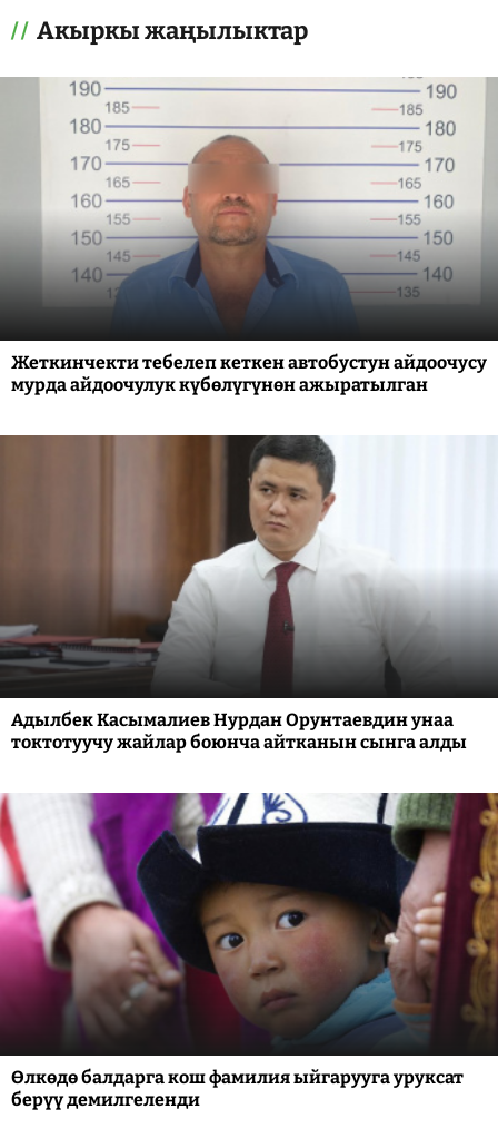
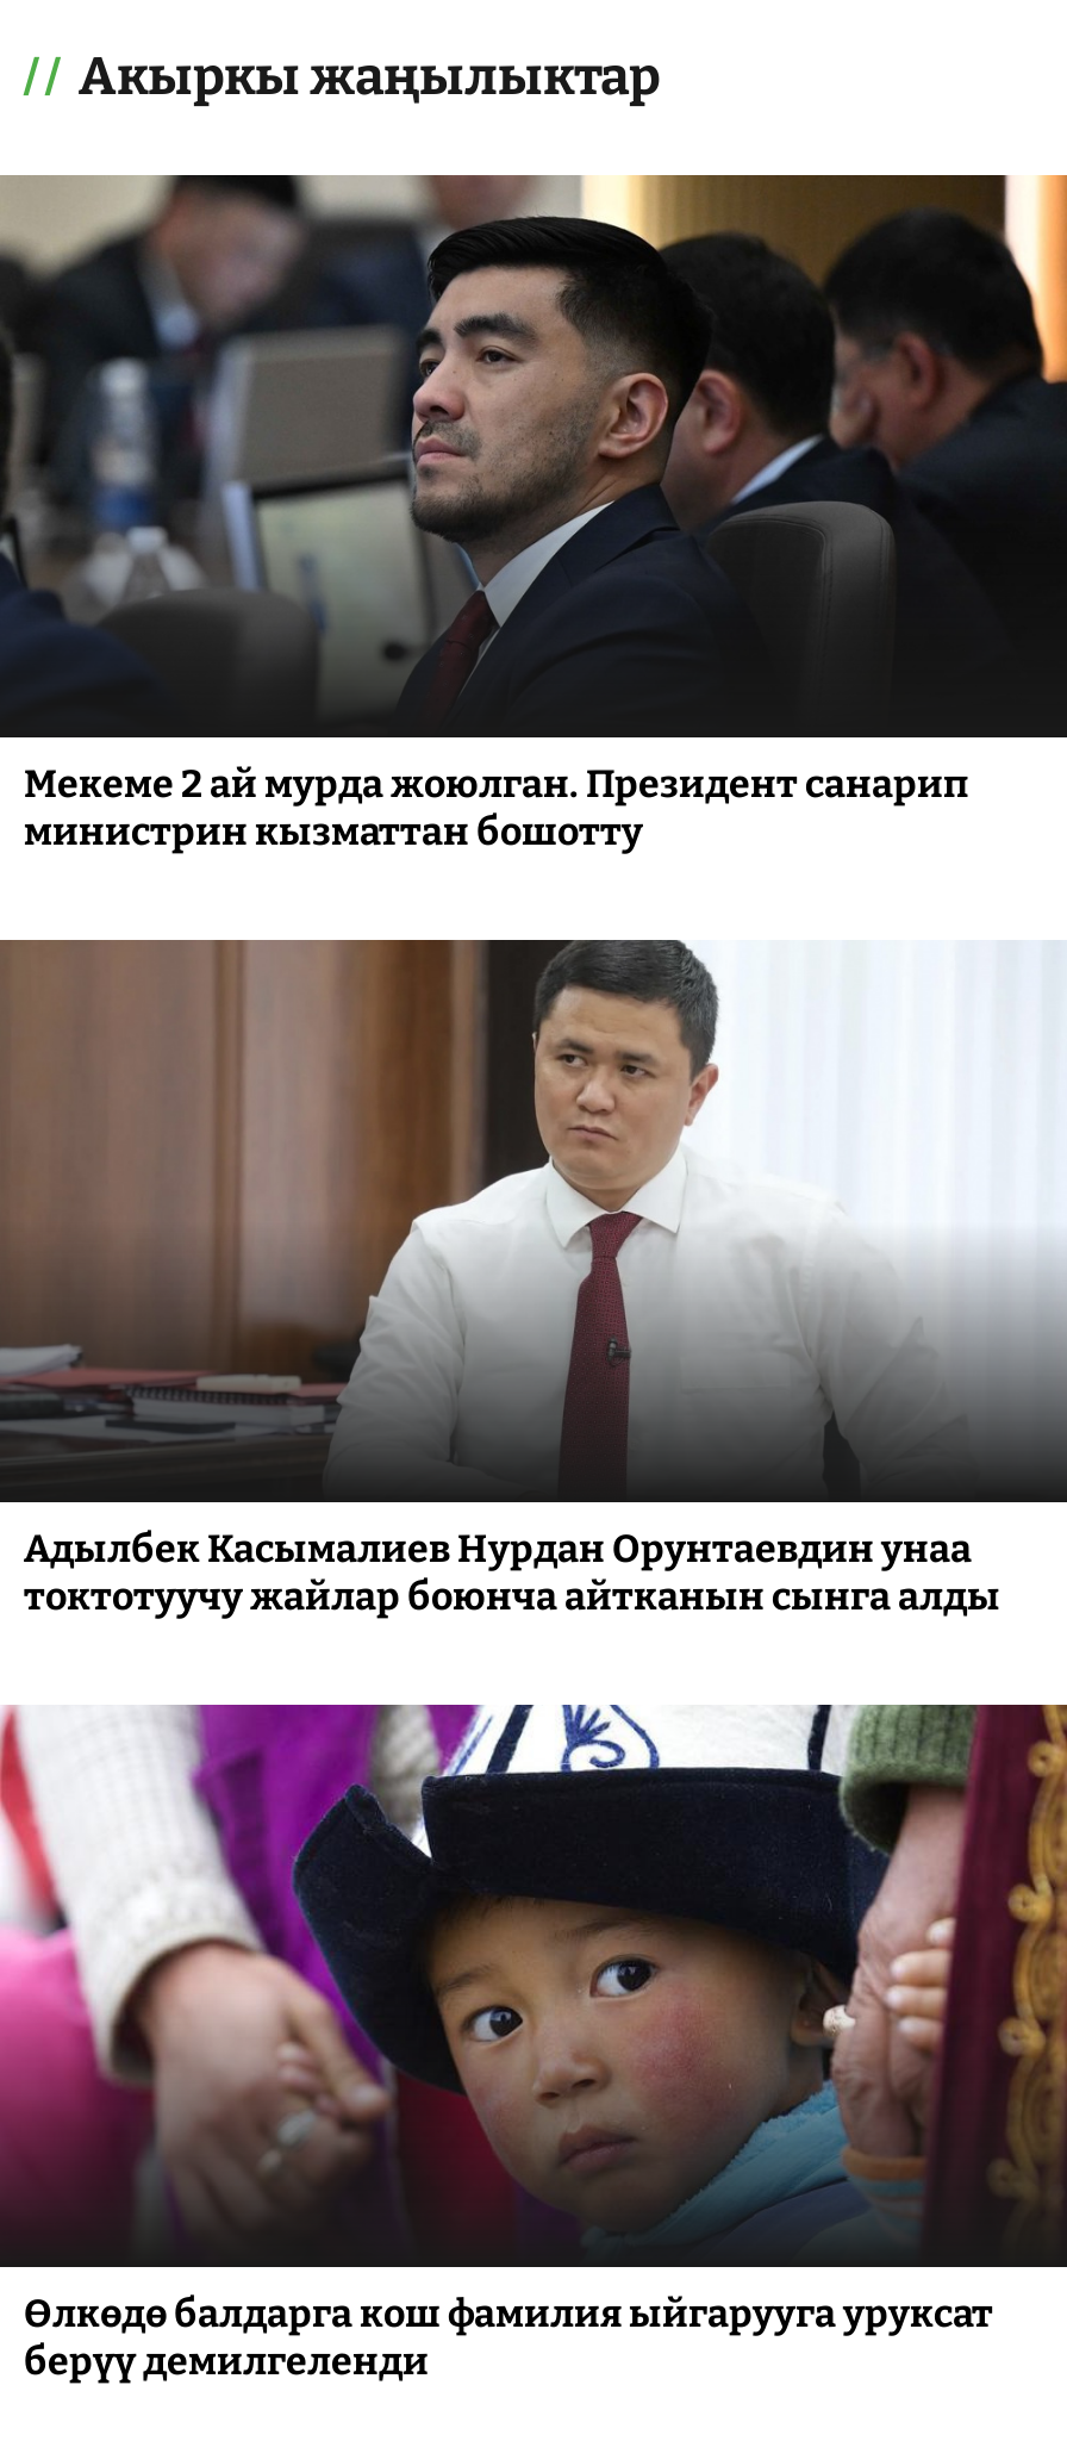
[3,77,495,395] [image] | Жеткинчекти тебелеп кеткен автобустун айдоочусу | мурда айдоочулук күбөлүгүнөн ажыратылган -> [7,172,1060,854] [image] | Мекеме 2 ай мурда жоюлган. Президент санарип | министрин кызматтан бошотту

